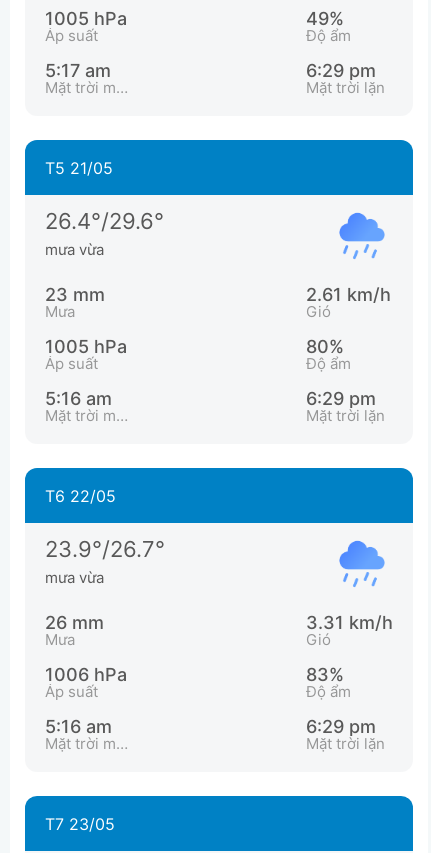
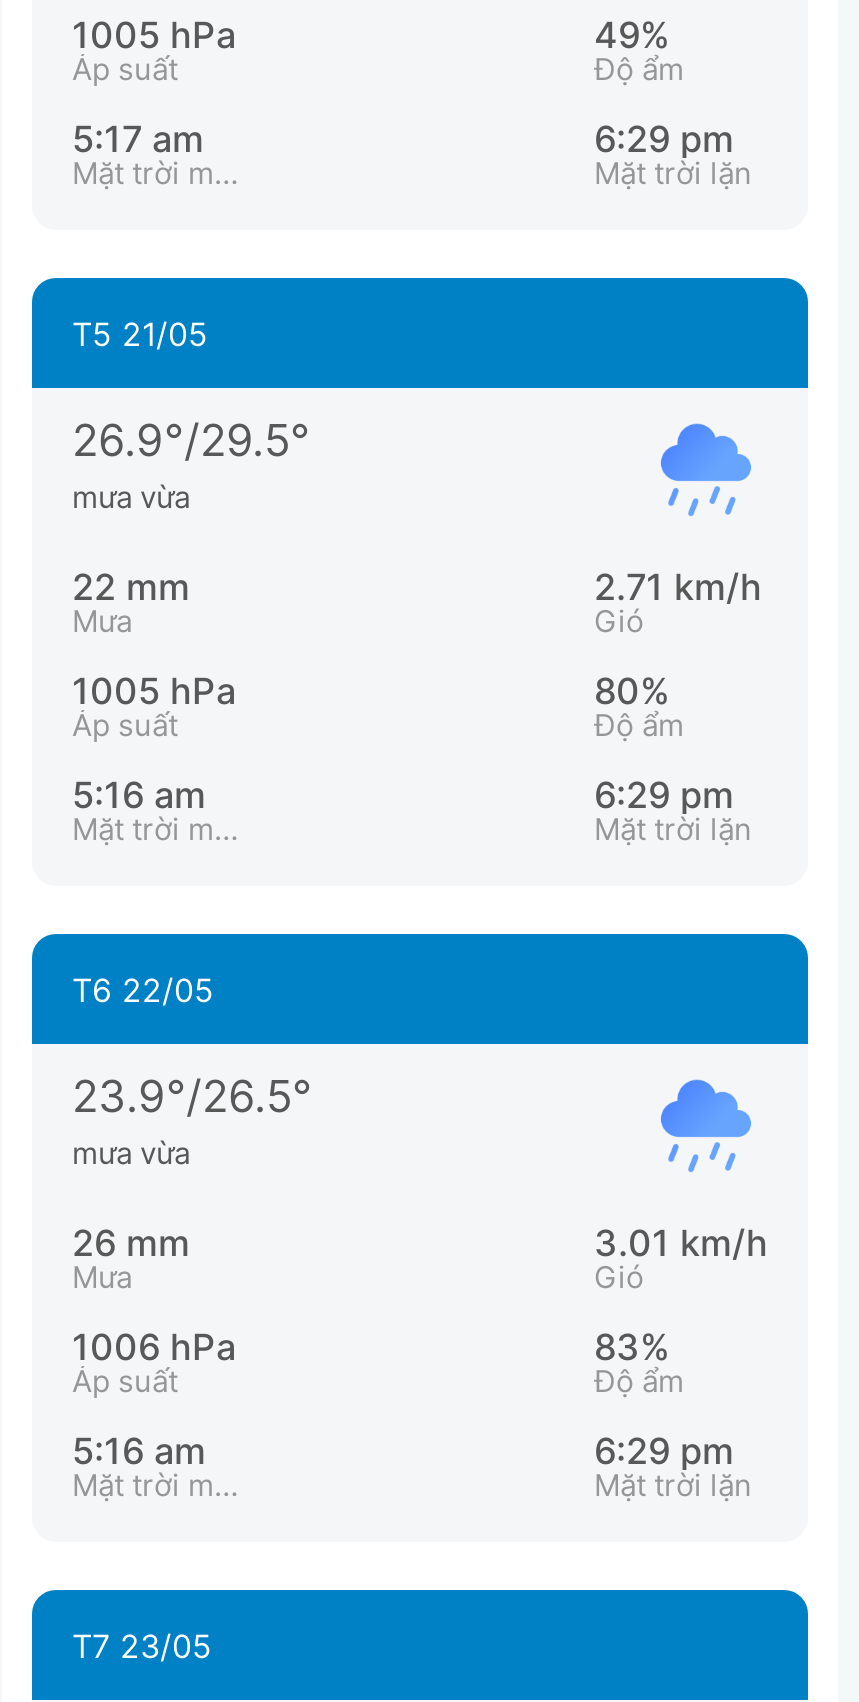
[45,208,164,234] 26.4°/29.6° -> [72,414,310,466] 26.9°/29.5°
[45,284,105,305] 23 mm -> [72,566,190,608] 22 mm
[306,284,391,305] 2.61 km/h -> [594,566,762,608] 2.71 km/h
[45,536,165,562] 23.9°/26.7° -> [72,1070,312,1122] 23.9°/26.5°
[306,612,393,633] 3.31 km/h -> [594,1222,768,1264] 3.01 km/h

